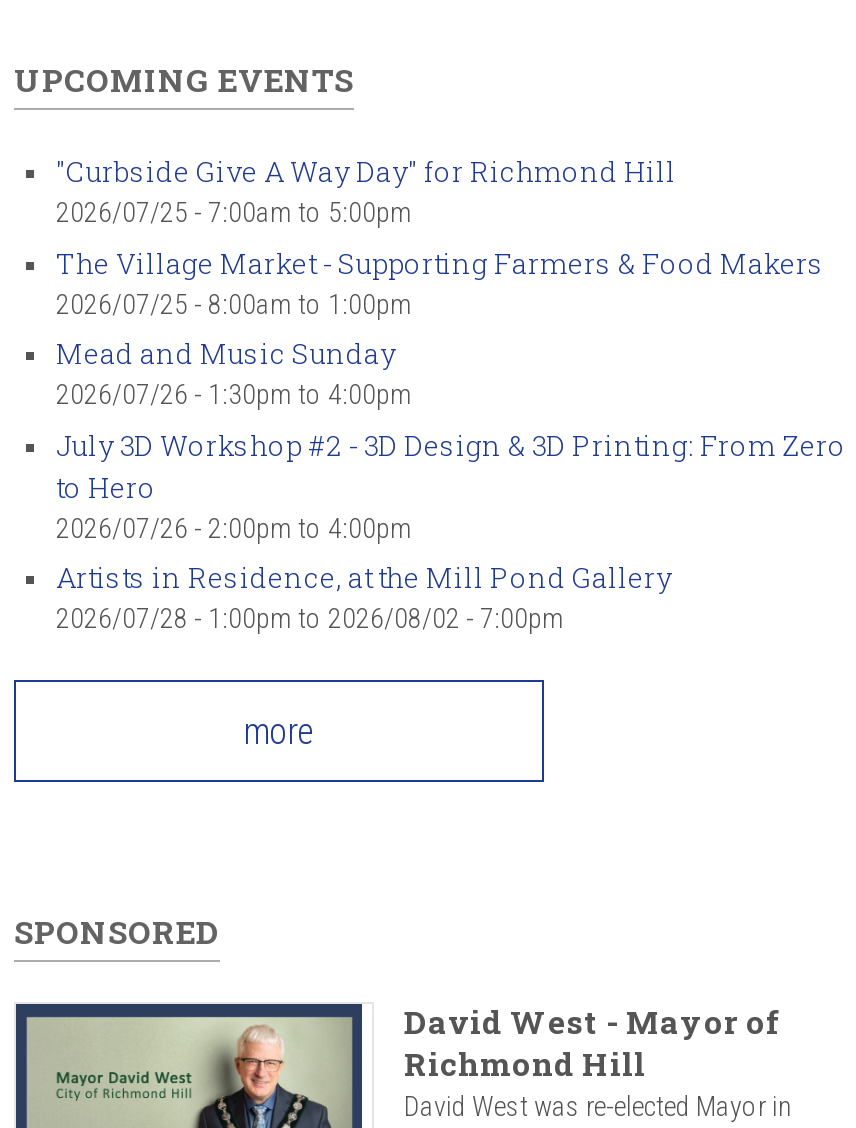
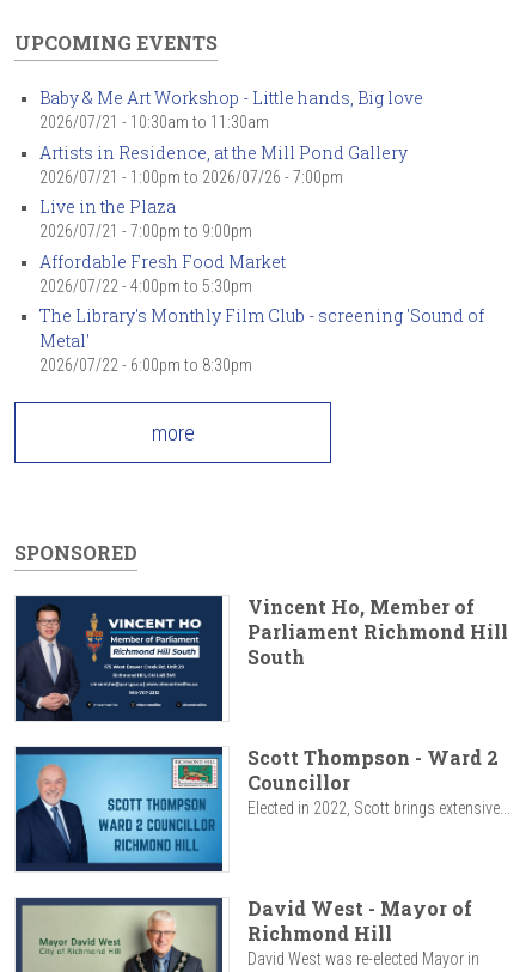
[56,152,846,543] "Curbside Give A Way Day" for Richmond Hill | 2026/07/25 - 7:00am to 5:00pm | The Village Market - Supporting Farmers & Food Makers | 2026/07/25 - 8:00am to 1:00pm | Mead and Music Sunday | 2026/07/26 - 1:30pm to 4:00pm | July 3D Workshop #2 - 3D Design & 3D Printing: From Zero | to Hero | 2026/07/26 - 2:00pm to 4:00pm -> [39,86,423,132] Baby & Me Art Workshop - Little hands, Big love | 2026/07/21 - 10:30am to 11:30am
moved [56,558,672,596] -> [39,141,408,163]: Artists in Residence, at the Mill Pond Gallery
[56,602,564,634] 2026/07/28 - 1:00pm to 2026/08/02 - 7:00pm -> [39,167,484,375] 2026/07/21 - 1:00pm to 2026/07/26 - 7:00pm | Live in the Plaza | 2026/07/21 - 7:00pm to 9:00pm | Affordable Fresh Food Market | 2026/07/22 - 4:00pm to 5:30pm | The Library's Monthly Film Club - screening 'Sound of | Metal' | 2026/07/22 - 6:00pm to 8:30pm
none -> [14,745,510,873] [image] | Scott Thompson - Ward 2 | Councillor | Elected in 2022, Scott brings extensive...
none -> [16,594,508,722] [image] | Vincent Ho, Member of | Parliament Richmond Hill | South

